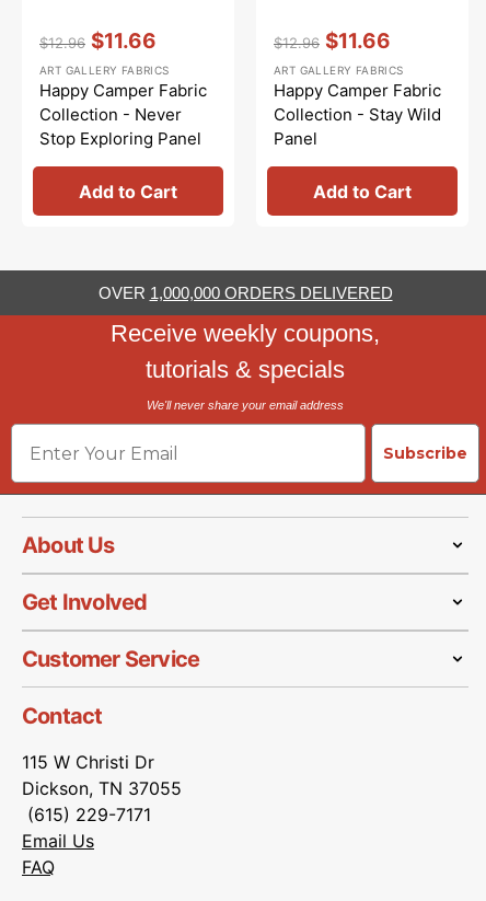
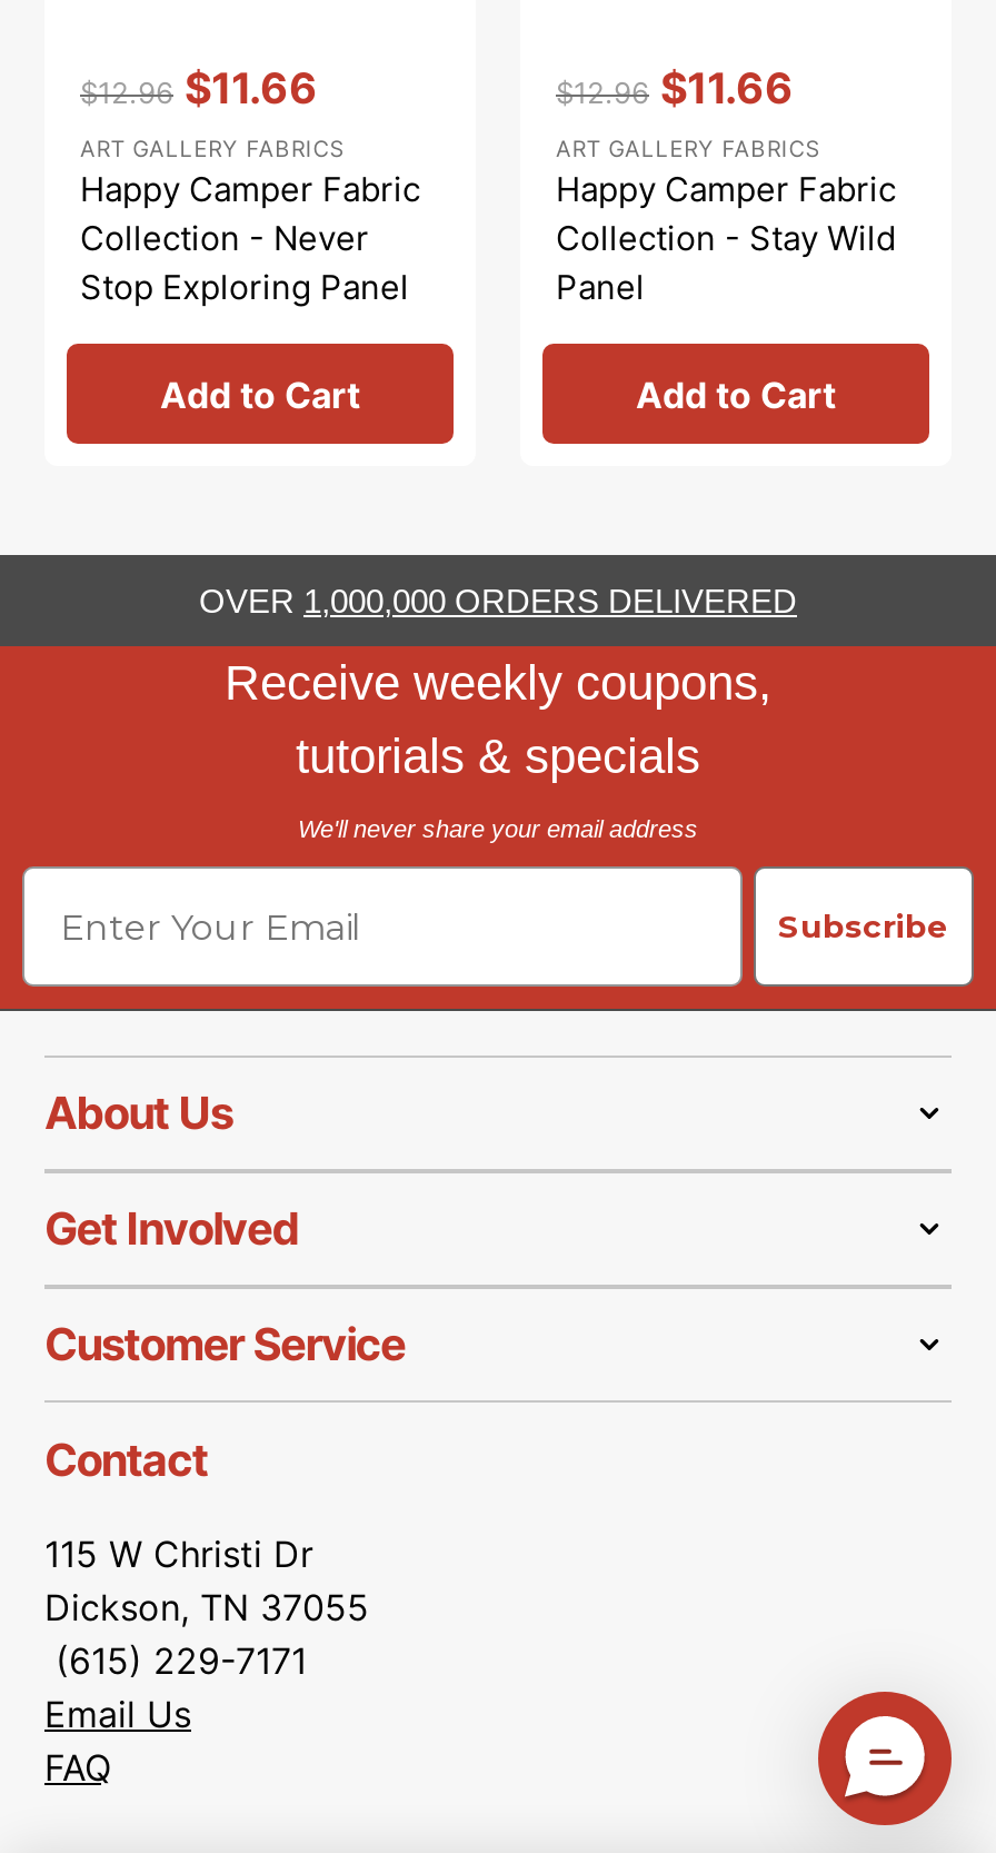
none -> [816,1689,954,1830] [image]

